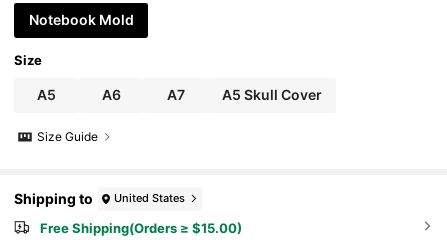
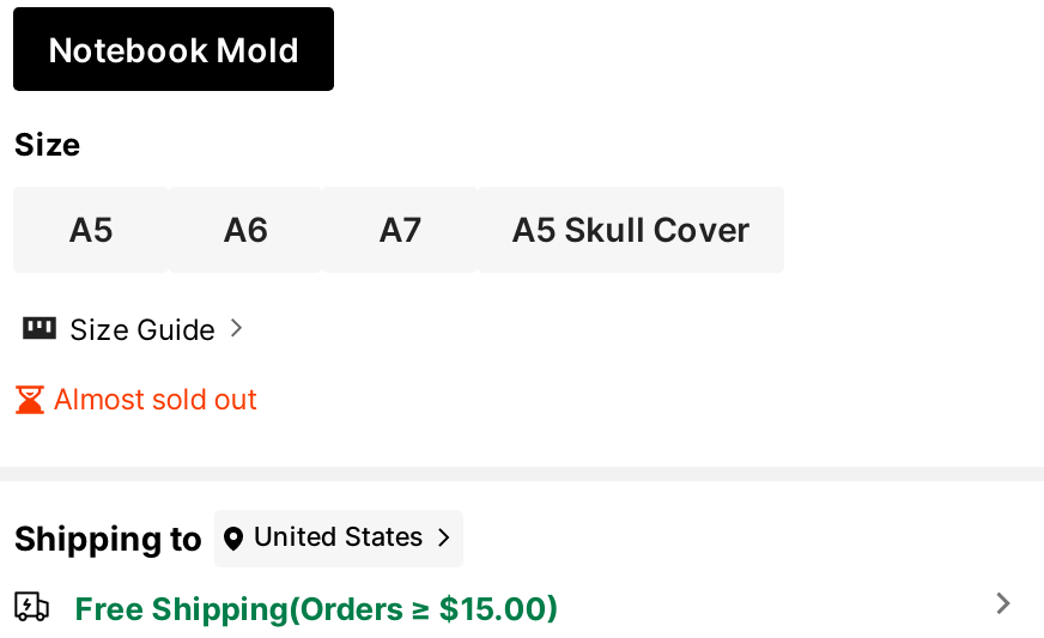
none -> [53,381,257,417] Almost sold out

